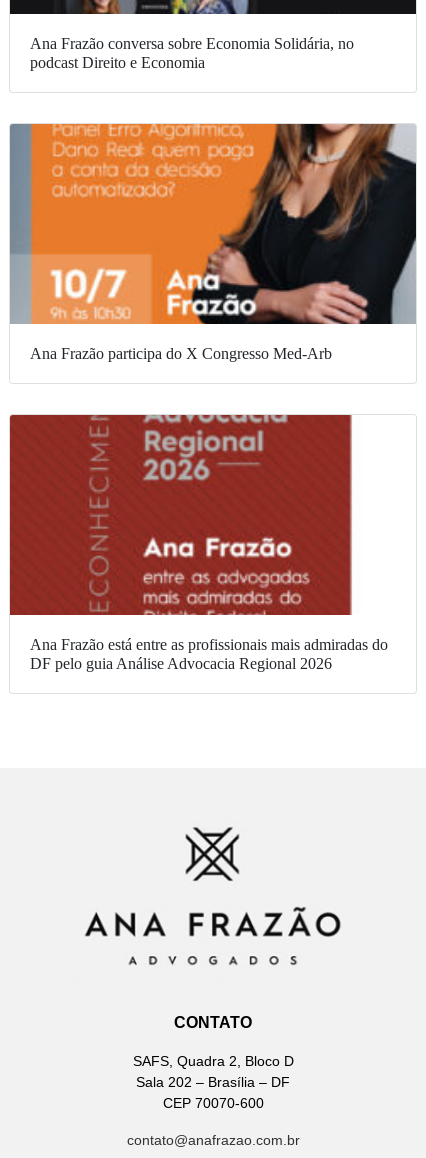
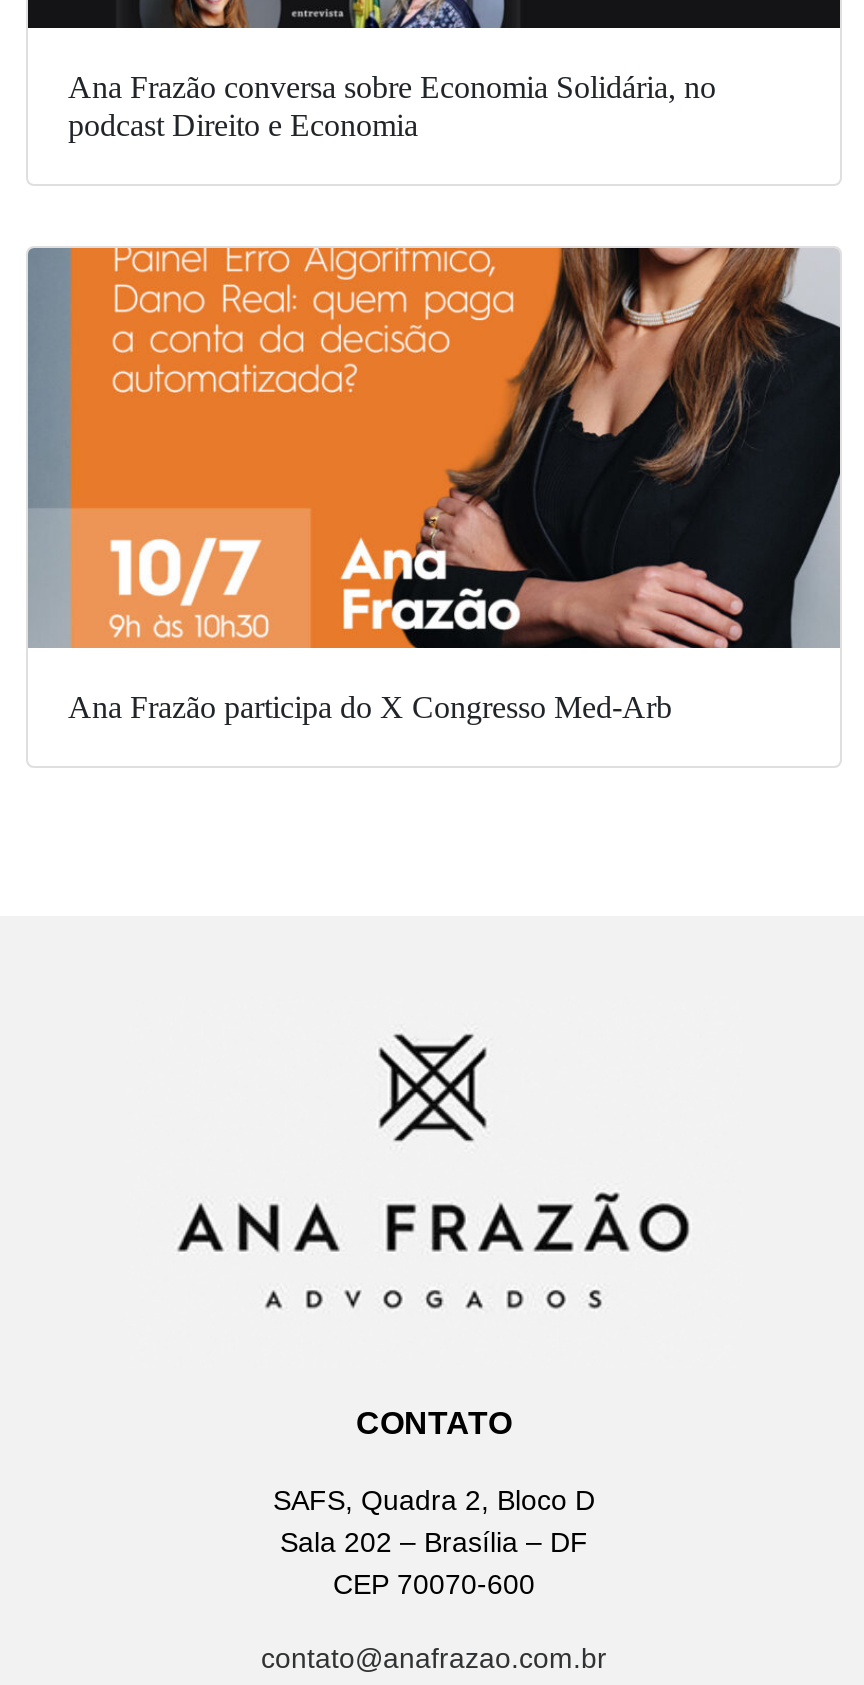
[9,414,388,672] [image] | Ana Frazão está entre as profissionais mais admiradas do | DF pelo guia Análise Advocacia Regional 2026 -> none

